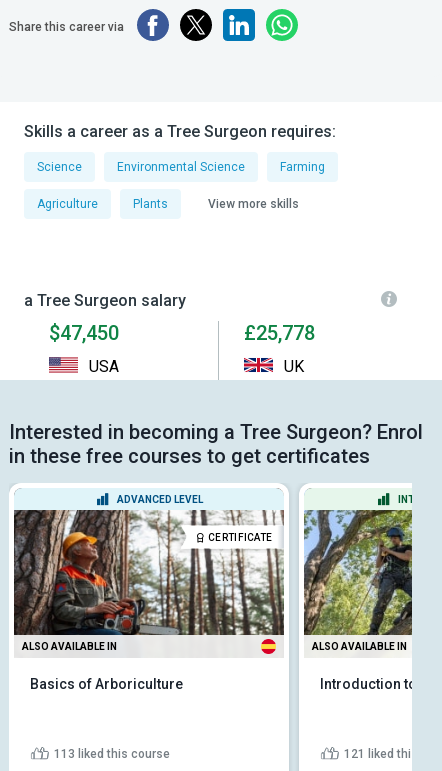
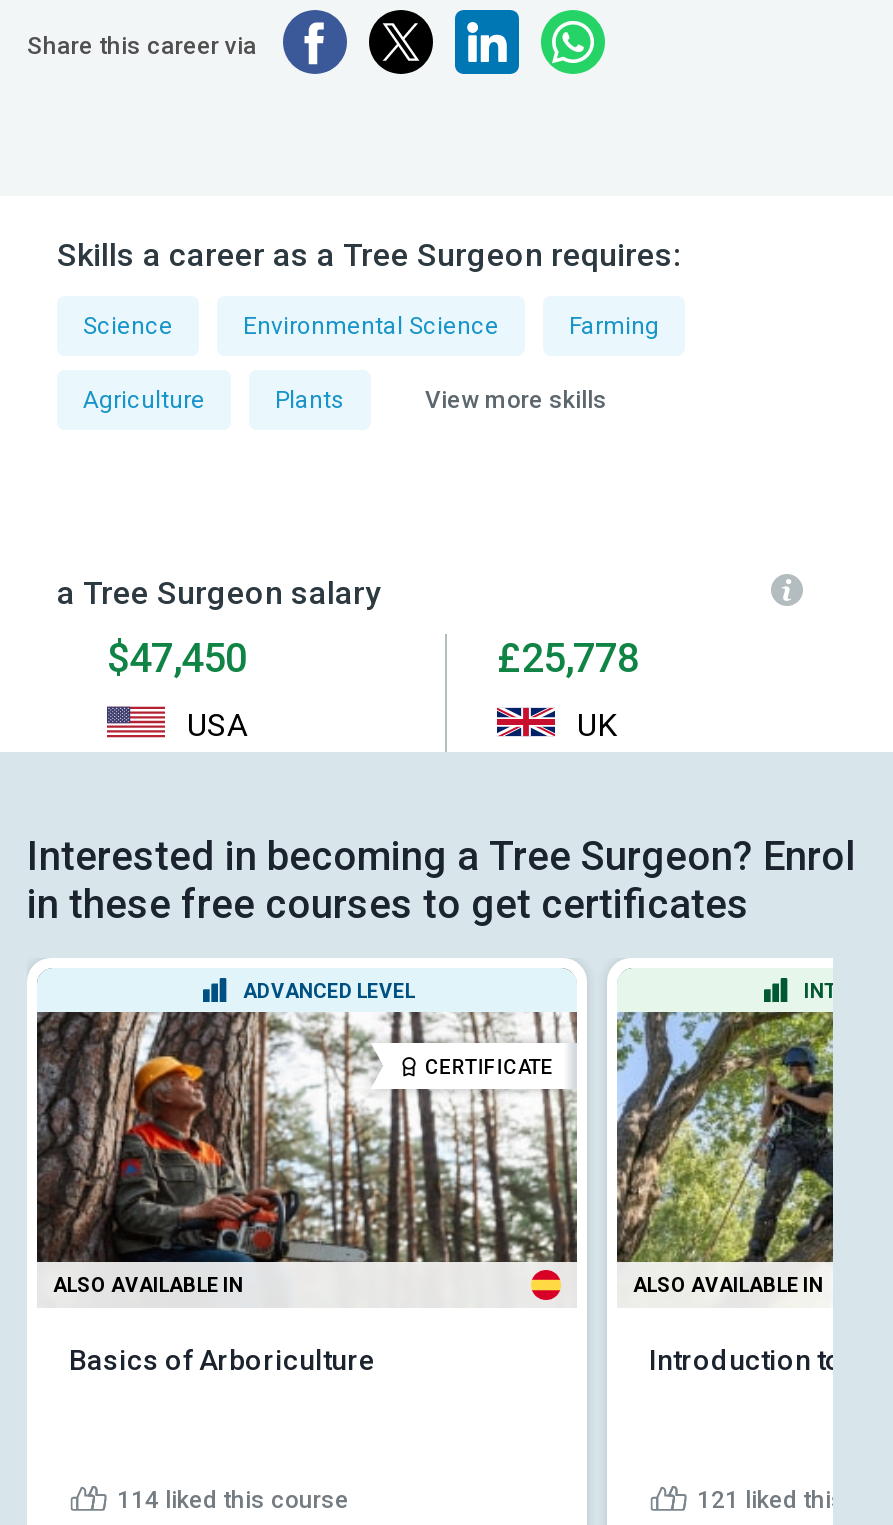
[54,747,170,761] 113 liked this course -> [117,1486,349,1514] 114 liked this course

